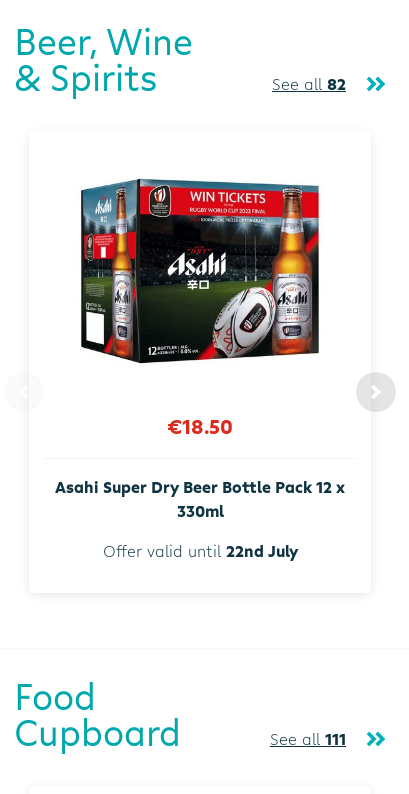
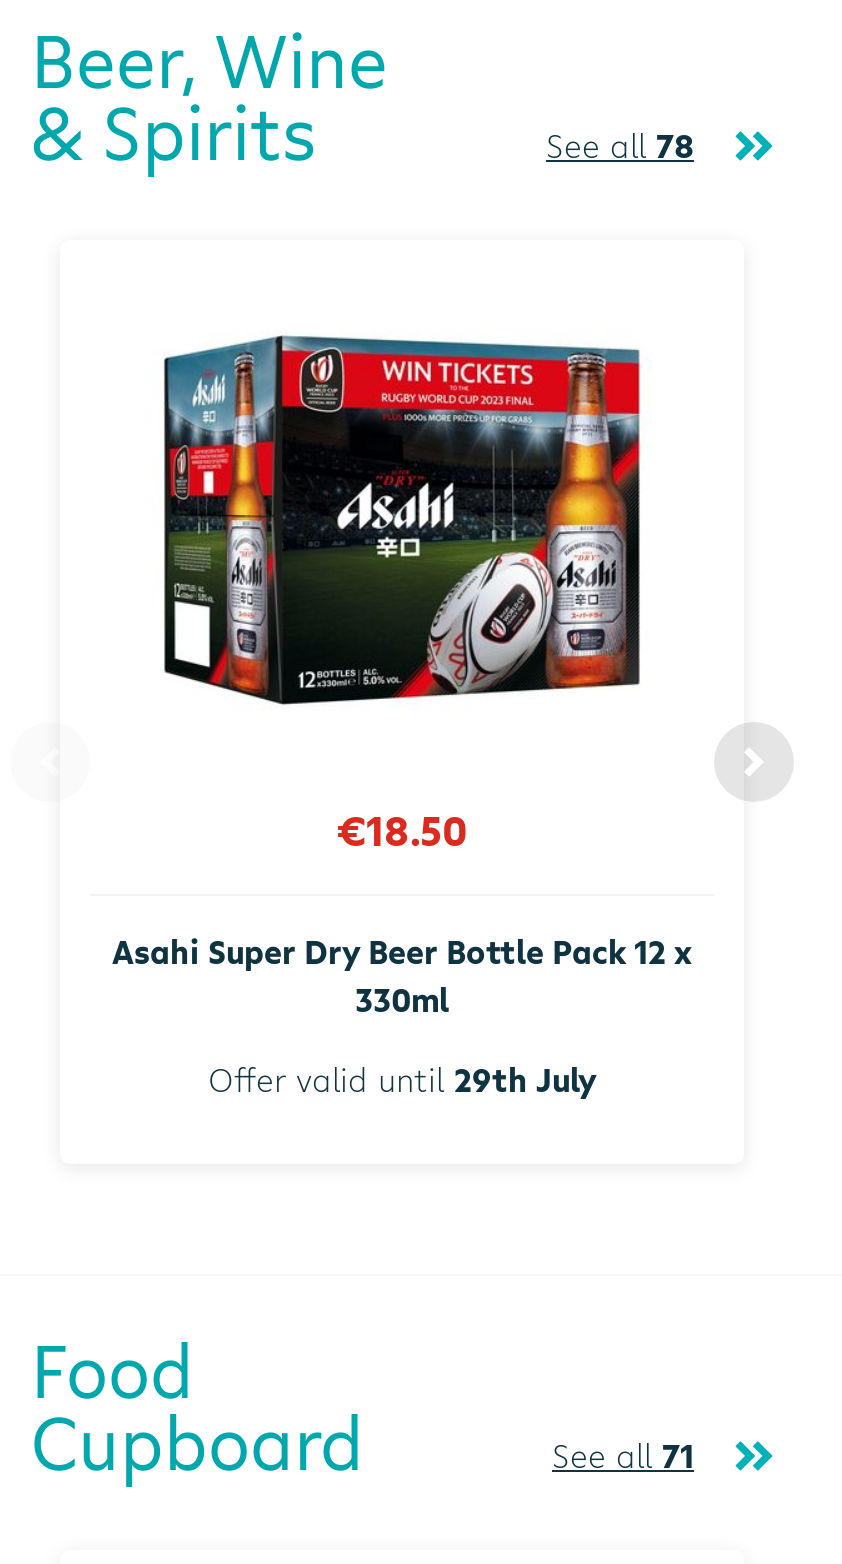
[272,73,346,95] See all 82 -> [546,124,694,168] See all 78
[102,540,297,562] Offer valid until 22nd July -> [208,1057,596,1101] Offer valid until 29th July
[270,728,346,750] See all 111 -> [552,1433,694,1477] See all 71

